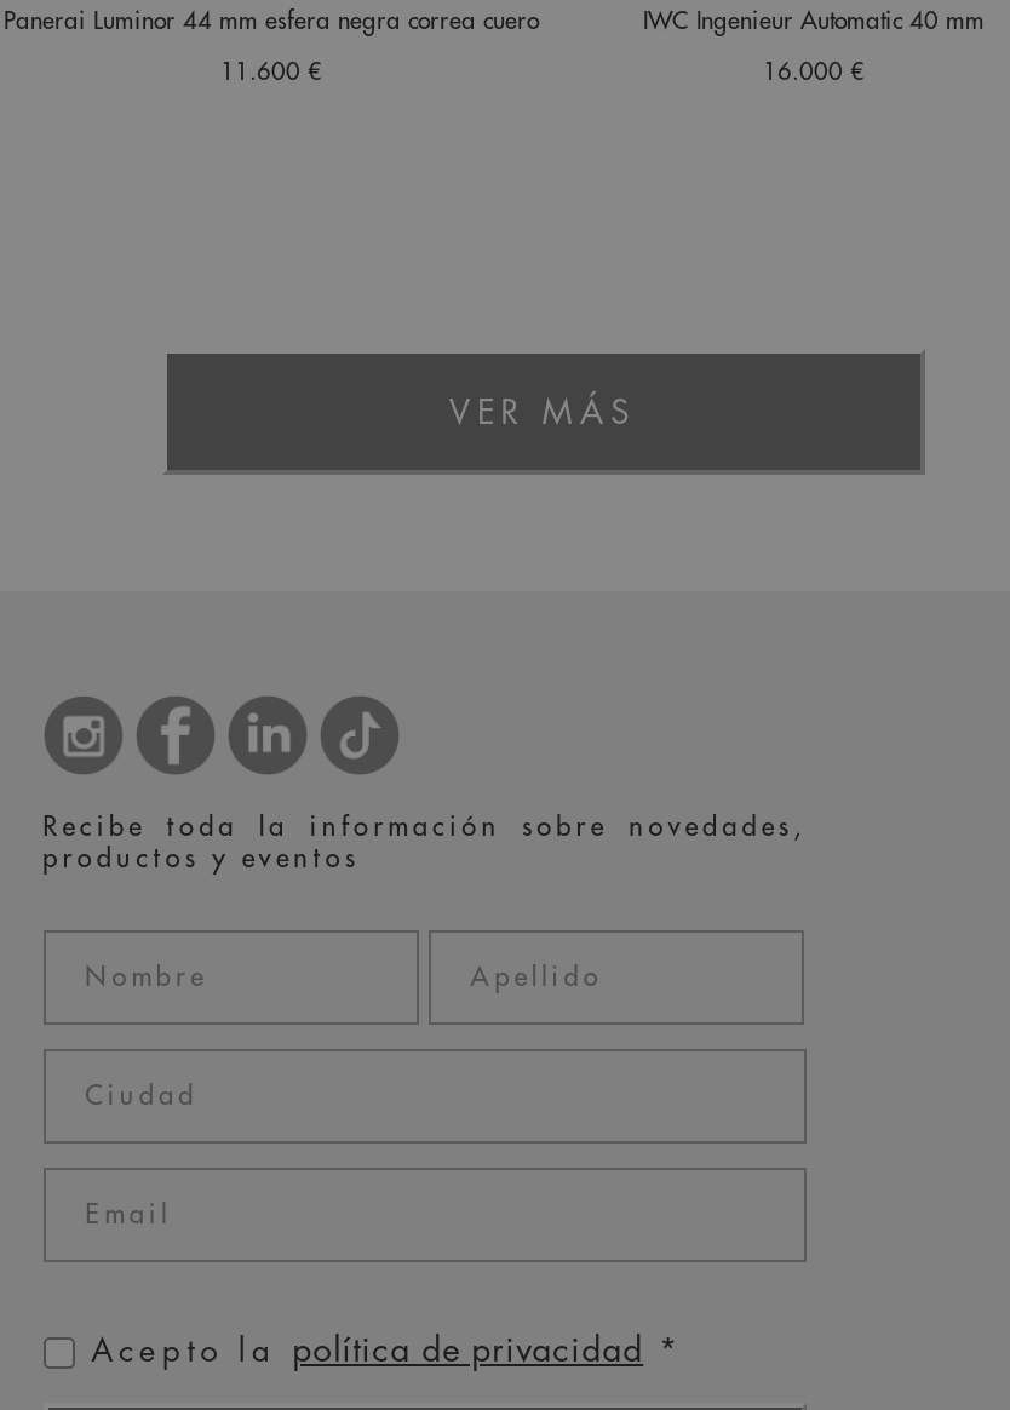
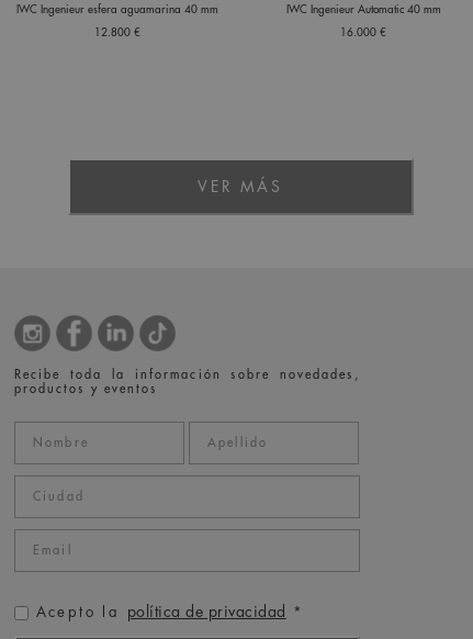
[4,11,539,35] Panerai Luminor 44 mm esfera negra correa cuero -> [16,5,218,16] IWC Ingenieur esfera aguamarina 40 mm
[220,62,322,86] 11.600 € -> [94,28,140,39] 12.800 €

